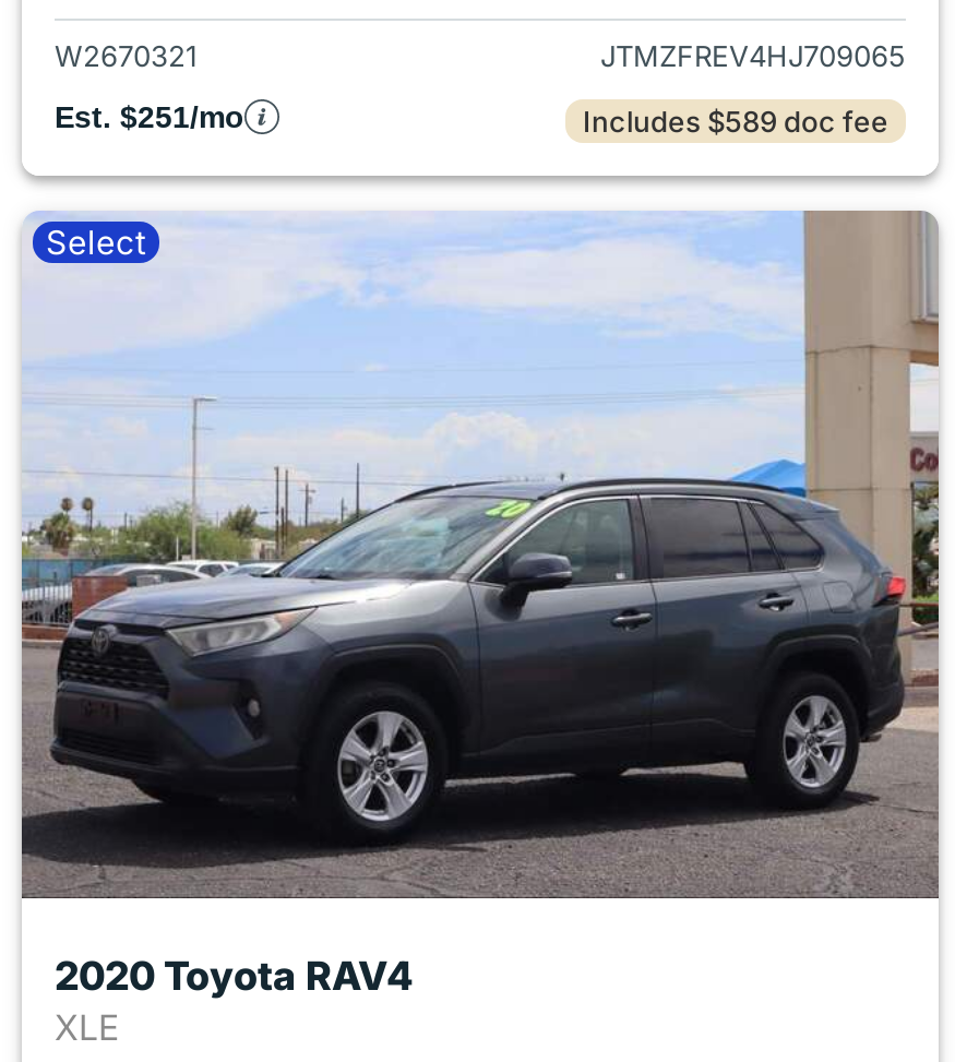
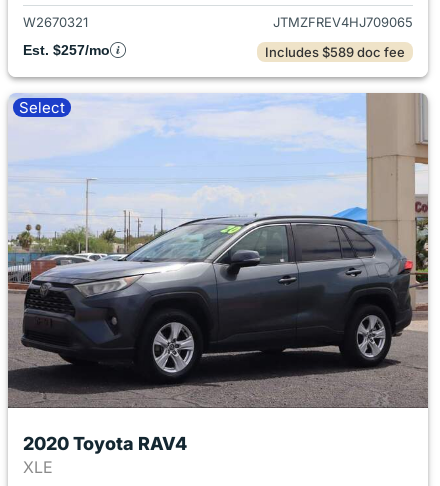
[55,99,244,134] Est. $251/mo -> [23,42,110,58] Est. $257/mo

